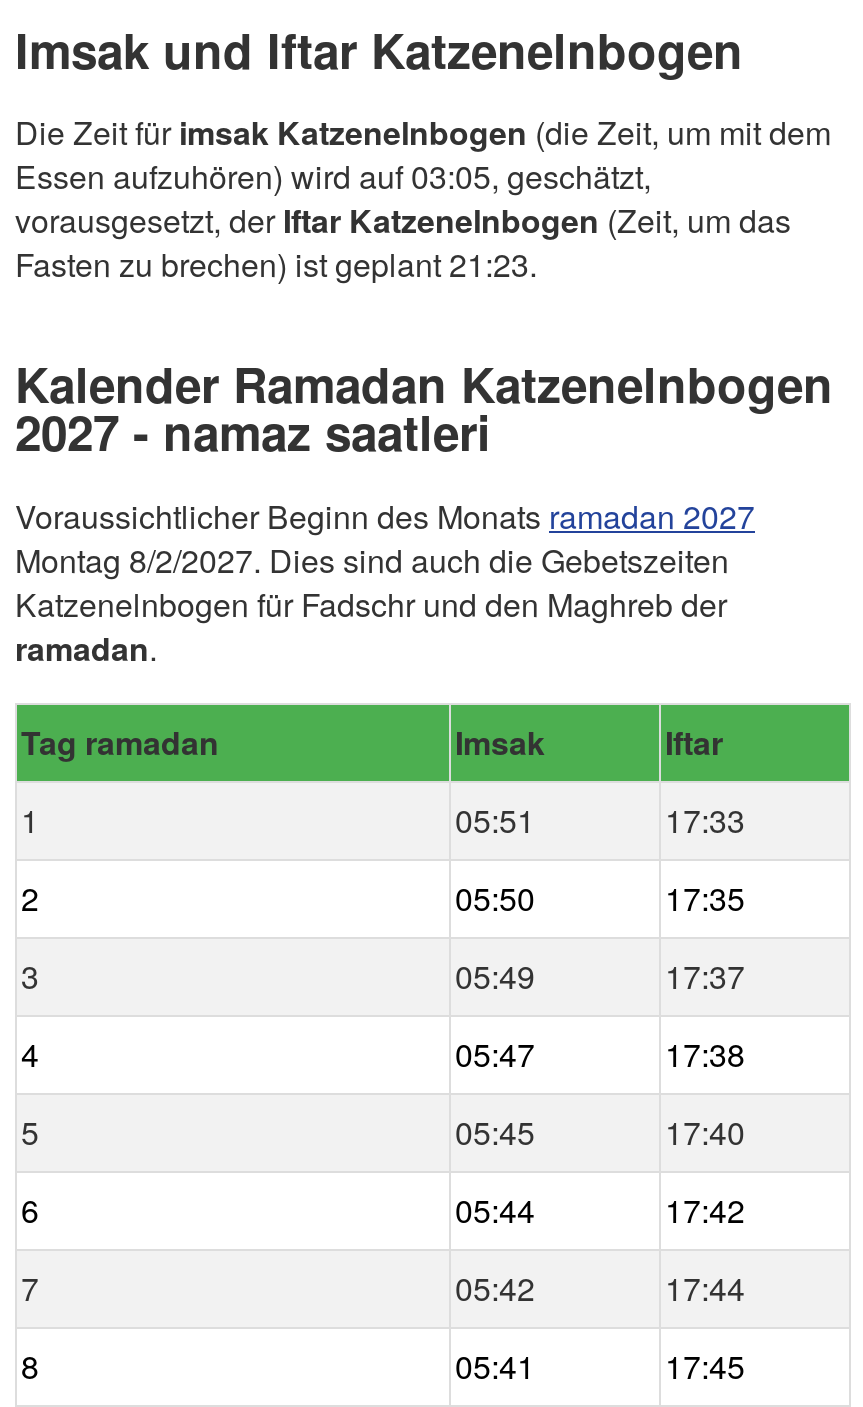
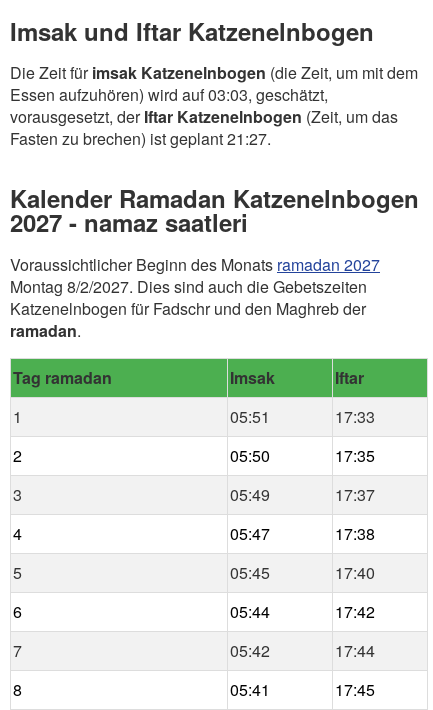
[15,154,651,200] Essen aufzuhören) wird auf 03:05, geschätzt, -> [10,83,328,106] Essen aufzuhören) wird auf 03:03, geschätzt,
[15,242,537,288] Fasten zu brechen) ist geplant 21:23. -> [10,127,271,150] Fasten zu brechen) ist geplant 21:27.

